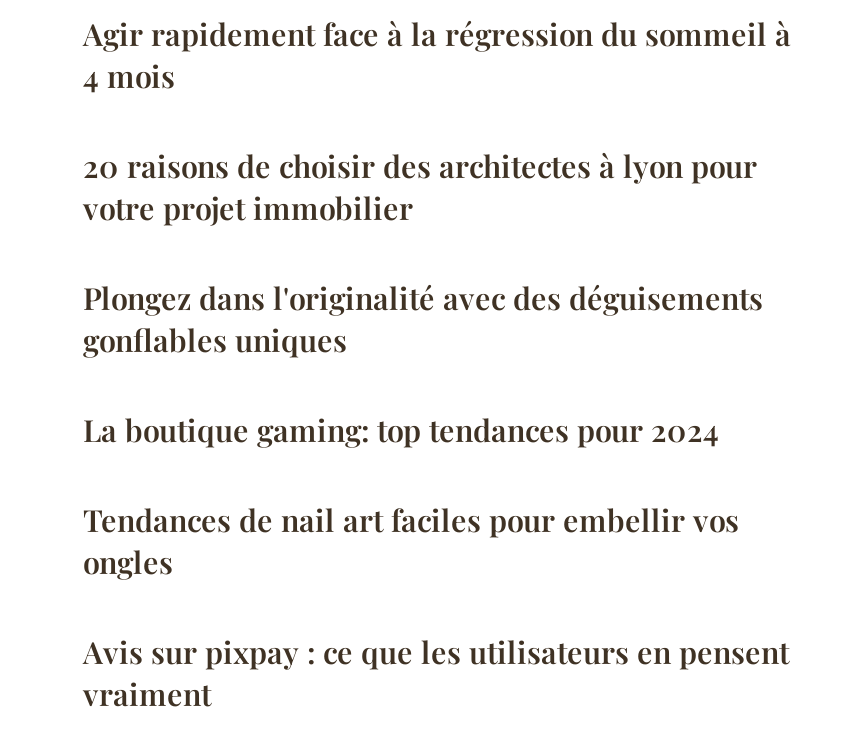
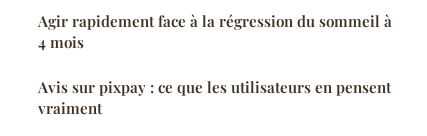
[83,146,763,582] 20 raisons de choisir des architectes à lyon pour | votre projet immobilier | Plongez dans l'originalité avec des déguisements | gonflables uniques | La boutique gaming: top tendances pour 2024 | Tendances de nail art faciles pour embellir vos | ongles -> none

